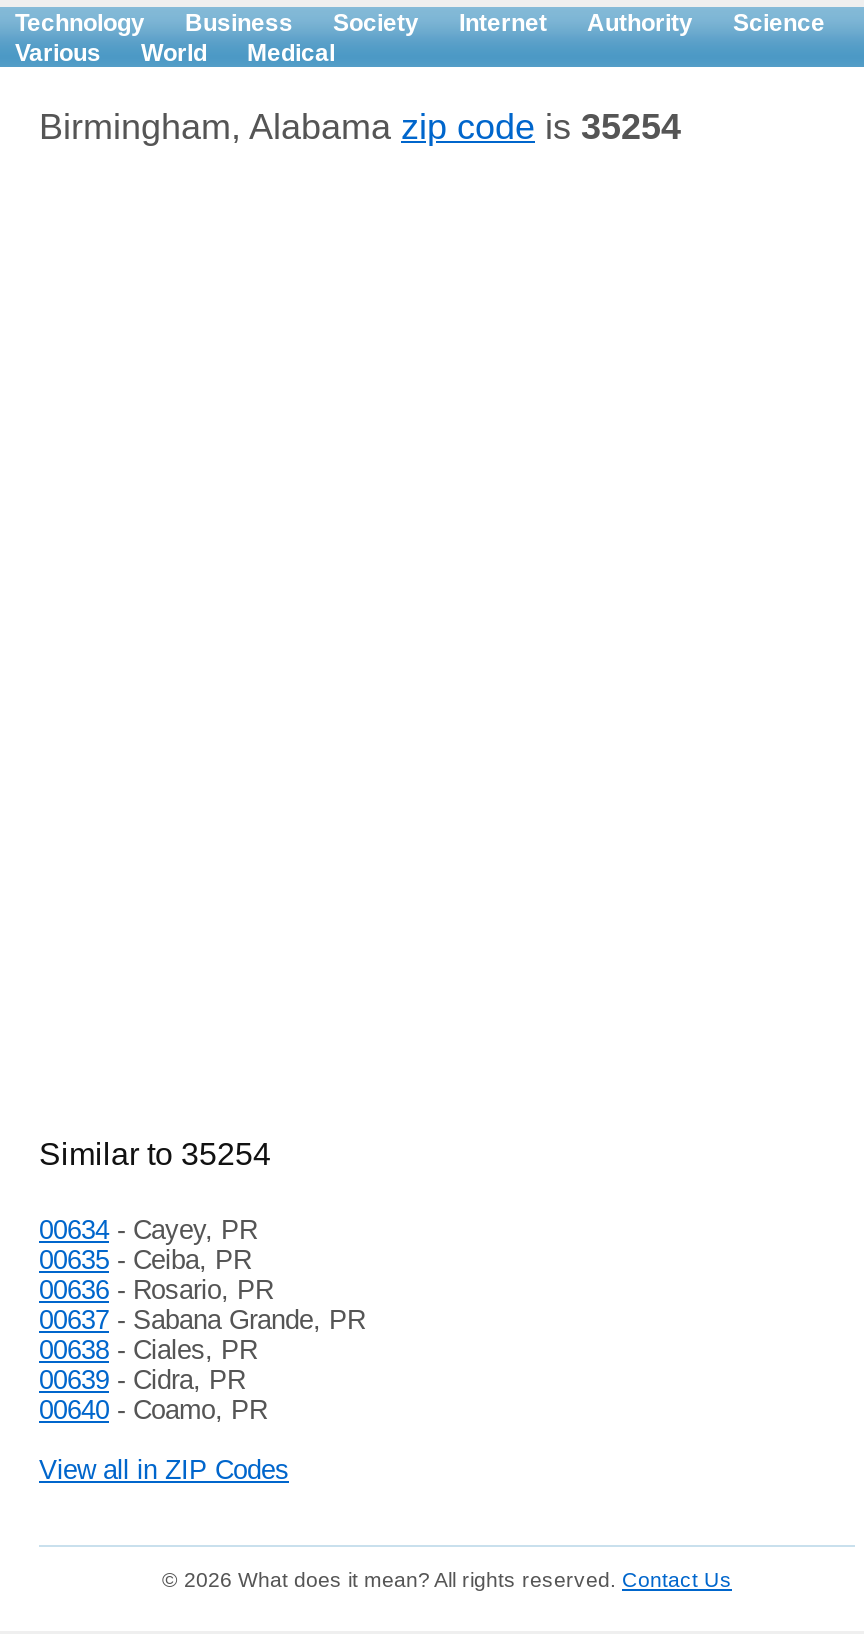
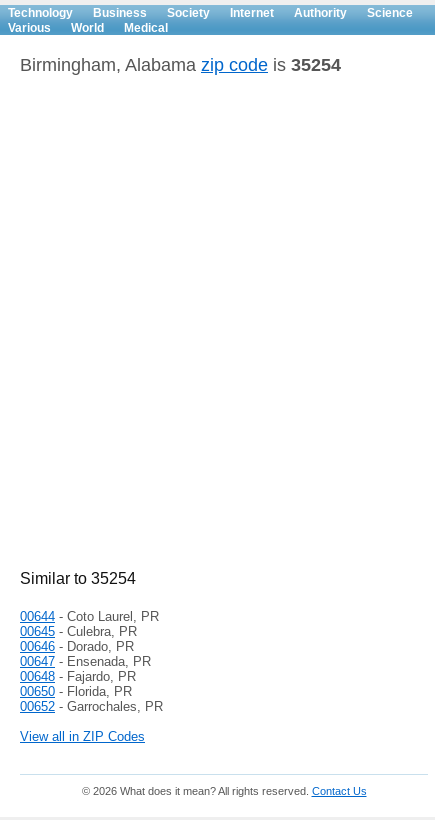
[39,1215,365,1425] 00634 - Cayey, PR | 00635 - Ceiba, PR | 00636 - Rosario, PR | 00637 - Sabana Grande, PR | 00638 - Ciales, PR | 00639 - Cidra, PR | 00640 - Coamo, PR -> [20,609,163,714] 00644 - Coto Laurel, PR | 00645 - Culebra, PR | 00646 - Dorado, PR | 00647 - Ensenada, PR | 00648 - Fajardo, PR | 00650 - Florida, PR | 00652 - Garrochales, PR

